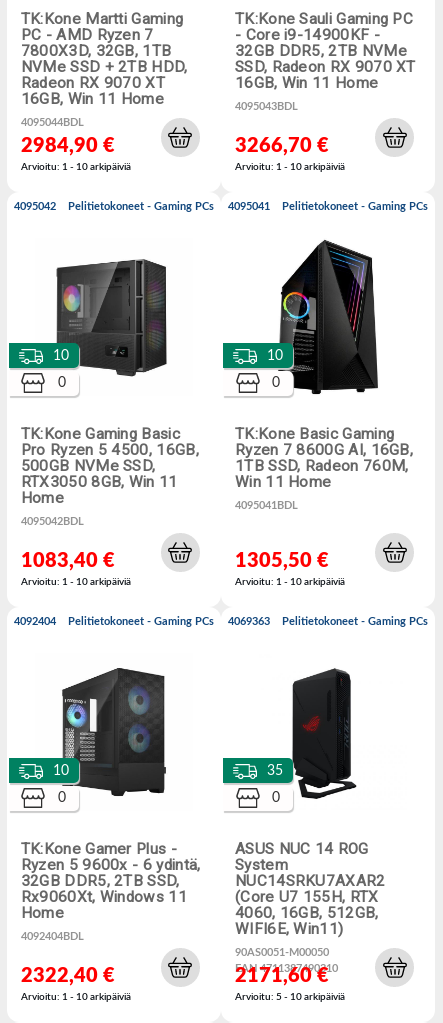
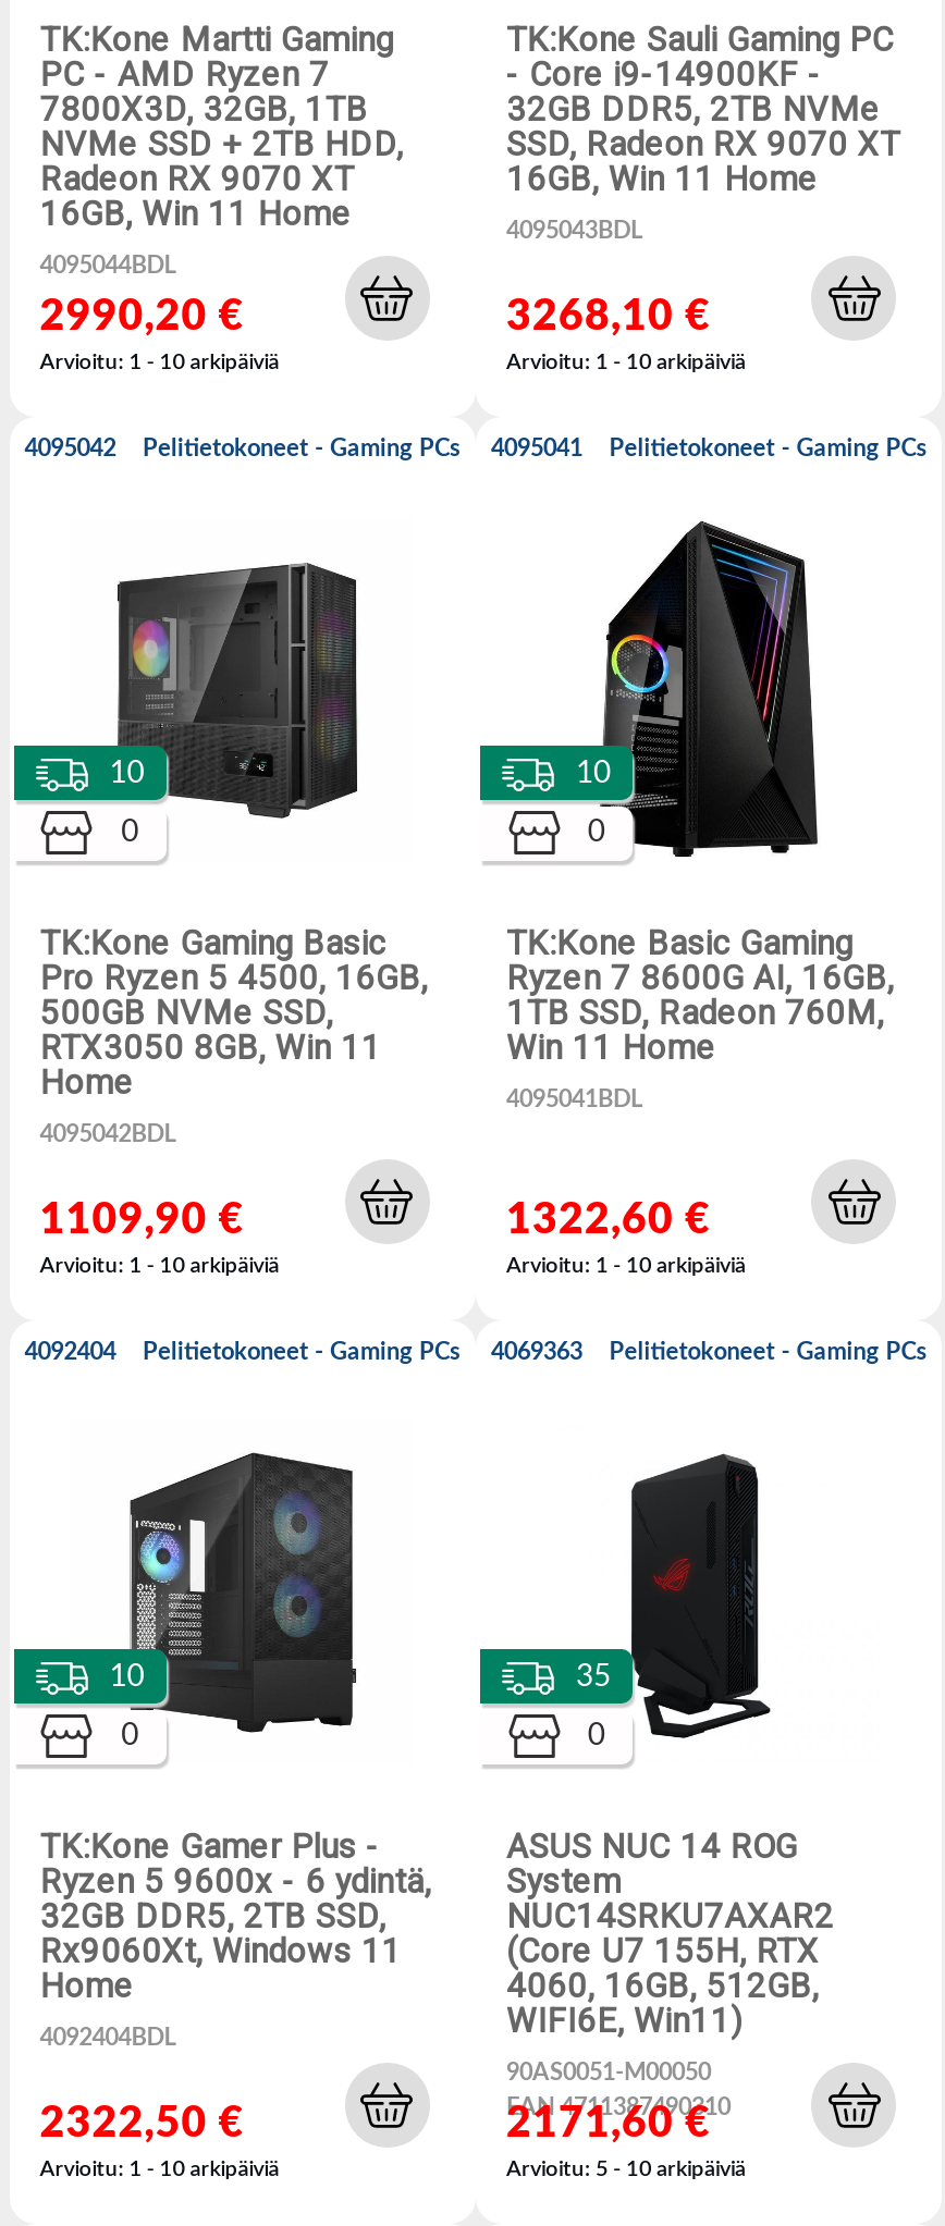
[21,136,115,156] 2984,90 € -> [40,295,245,339] 2990,20 €
[235,136,329,156] 3266,70 € -> [506,295,711,339] 3268,10 €
[21,551,115,571] 1083,40 € -> [40,1199,245,1242] 1109,90 €
[235,551,329,571] 1305,50 € -> [506,1199,711,1242] 1322,60 €
[21,966,115,986] 2322,40 € -> [40,2102,245,2146] 2322,50 €

